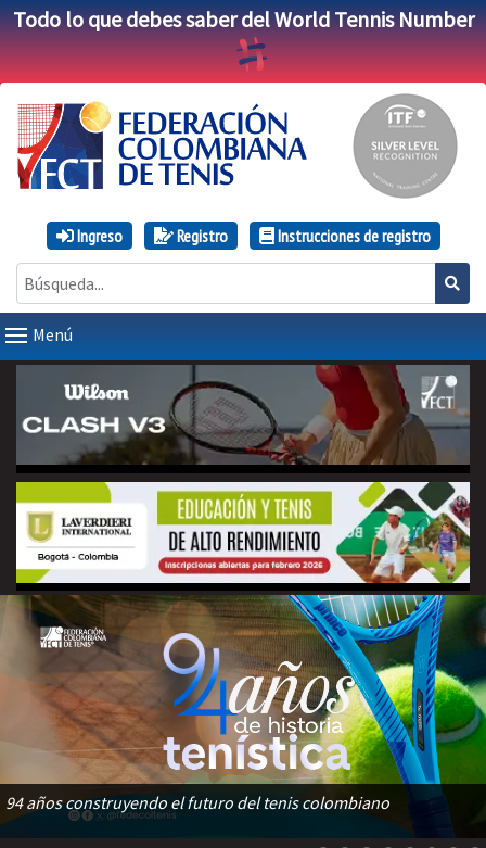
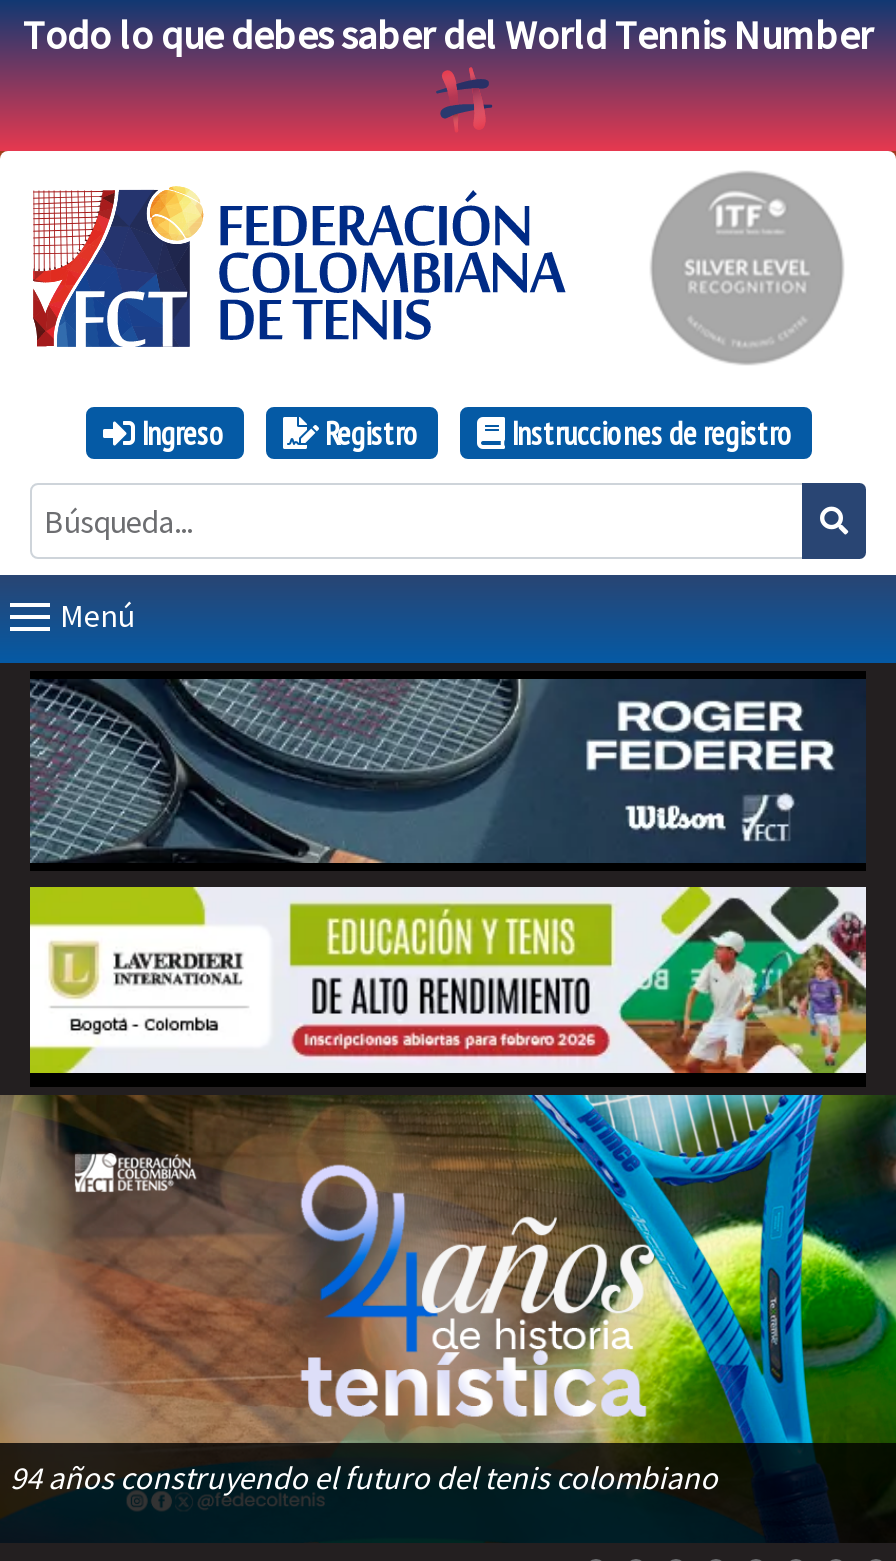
[16,364,470,469] [image] -> [30,671,866,865] [image]

